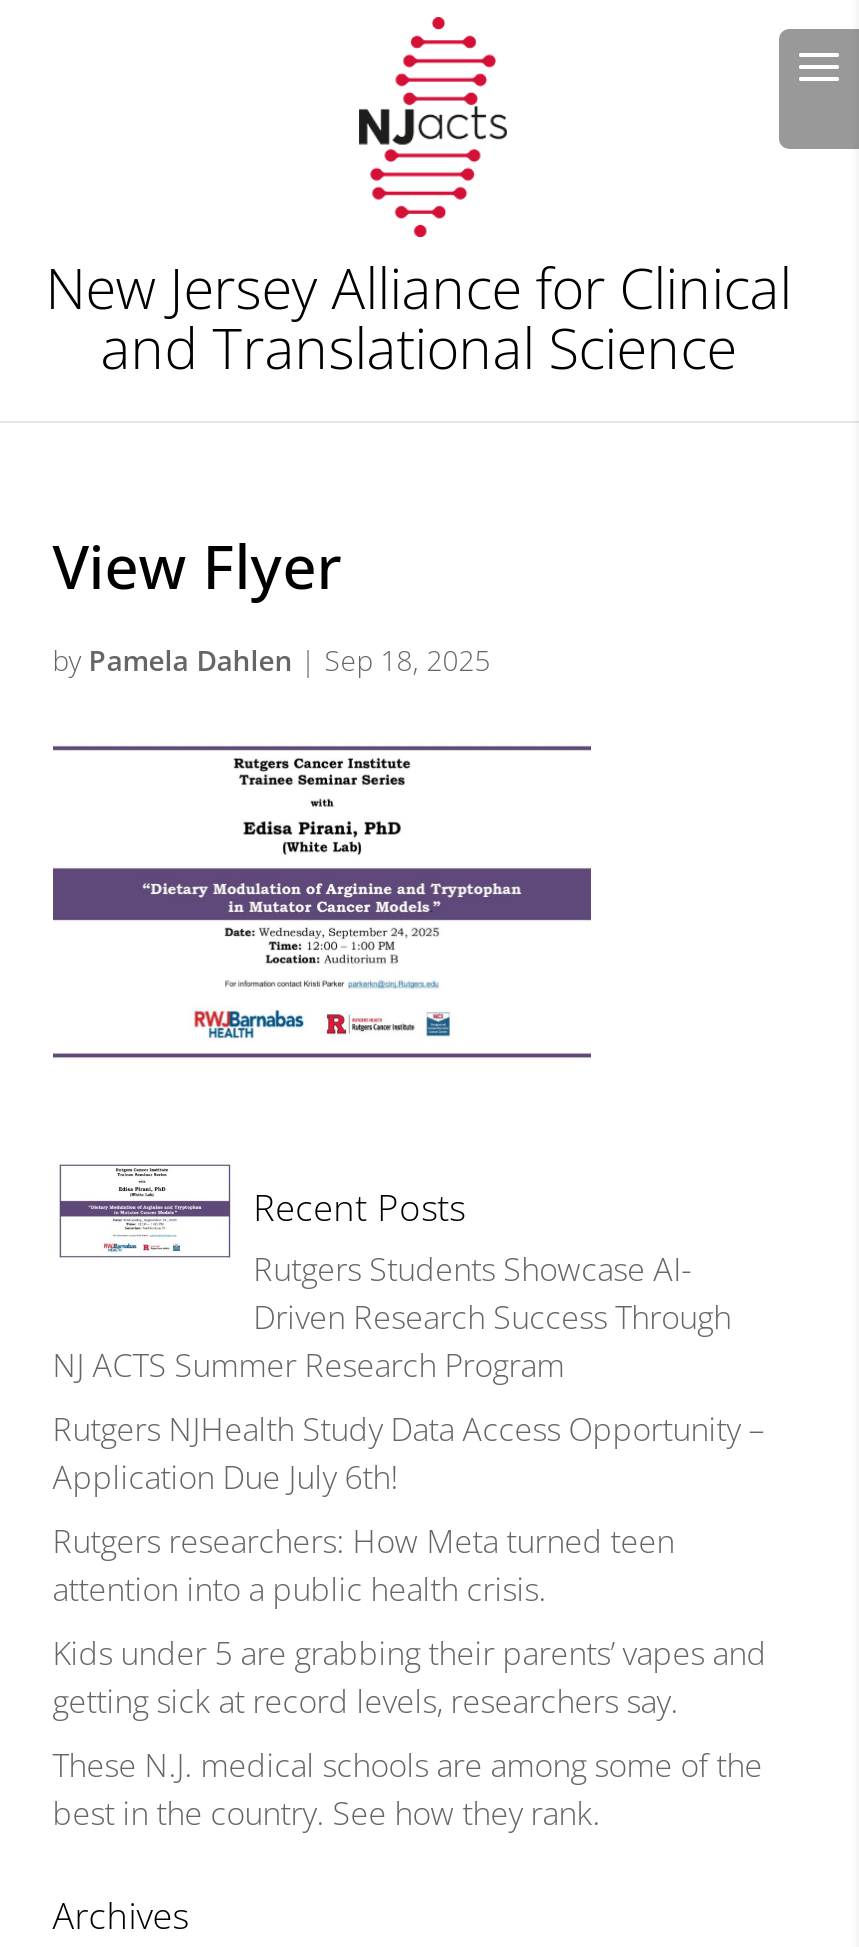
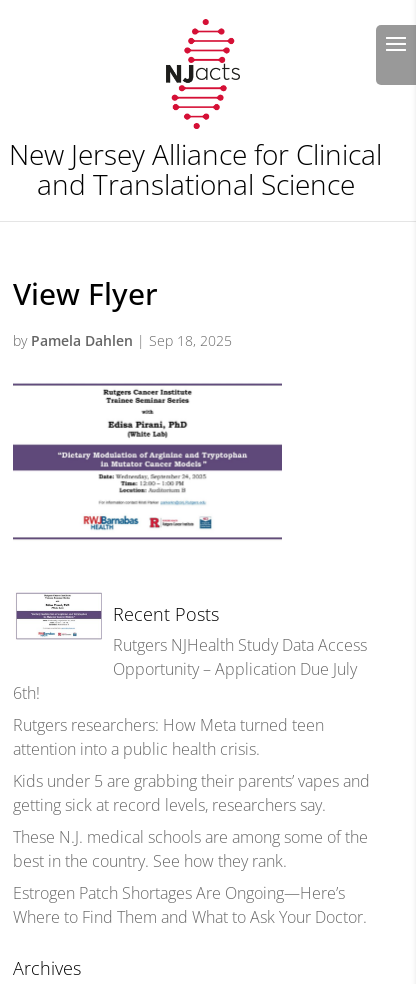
[53,1247,765,1499] Rutgers Students Showcase AI- | Driven Research Success Through | NJ ACTS Summer Research Program | Rutgers NJHealth Study Data Access Opportunity – | Application Due July 6th! -> [13,634,367,704] Rutgers NJHealth Study Data Access | Opportunity – Application Due July | 6th!
moved [53,1519,767,1835] -> [13,714,370,872]: Rutgers researchers: How Meta turned teen | attention into a public health crisis. | Kids under 5 are grabbing their parents’ vapes and | getting sick at record levels, researchers say. | These N.J. medical schools are among some of the | best in the country. See how they rank.
none -> [13,882,367,928] Estrogen Patch Shortages Are Ongoing—Here’s | Where to Find Them and What to Ask Your Doctor.

